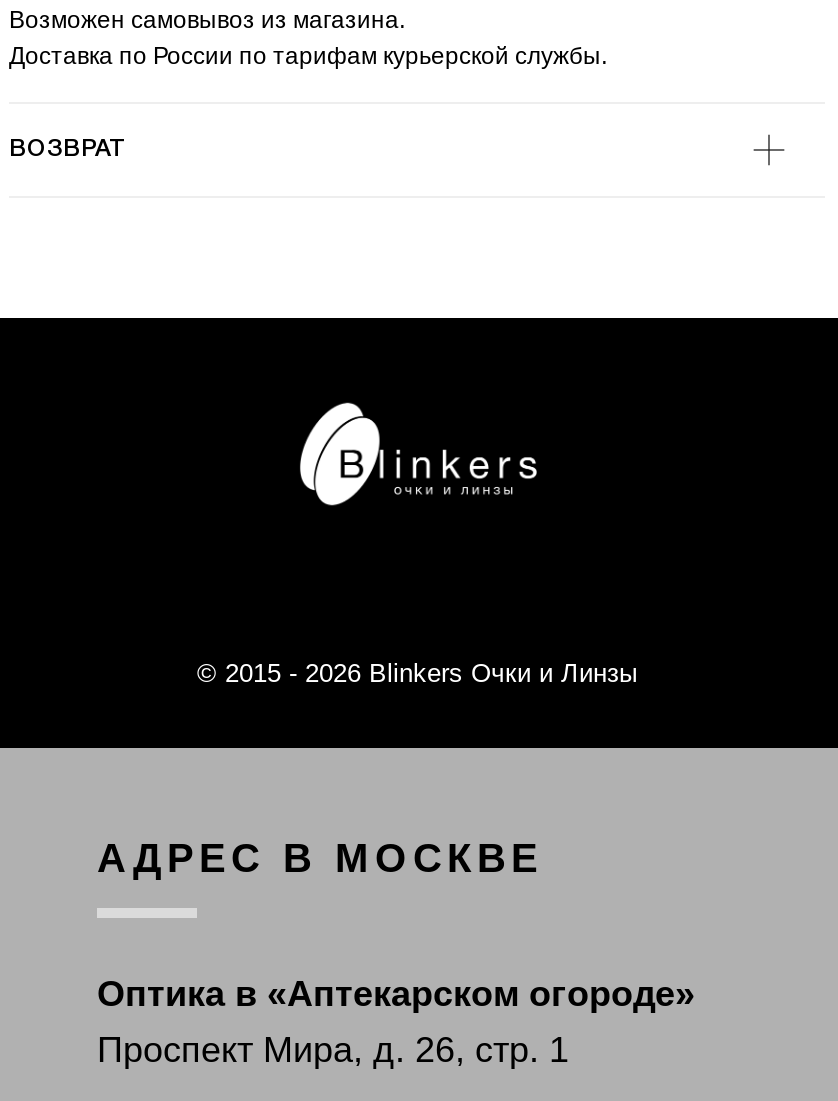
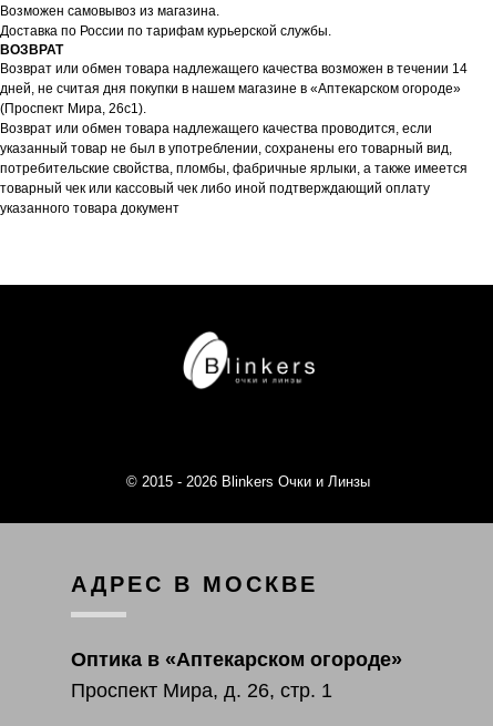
moved [9,138,127,160] -> [0,42,63,58]: ВОЗВРАТ
none -> [0,61,468,216] Возврат или обмен товара надлежащего качества возможен в течении 14 | дней, не считая дня покупки в нашем магазине в «Аптекарском огороде» | (Проспект Мира, 26с1). | Возврат или обмен товара надлежащего качества проводится, если | указанный товар не был в употреблении, сохранены его товарный вид, | потребительские свойства, пломбы, фабричные ярлыки, а также имеется | товарный чек или кассовый чек либо иной подтверждающий оплату | указанного товара документ

